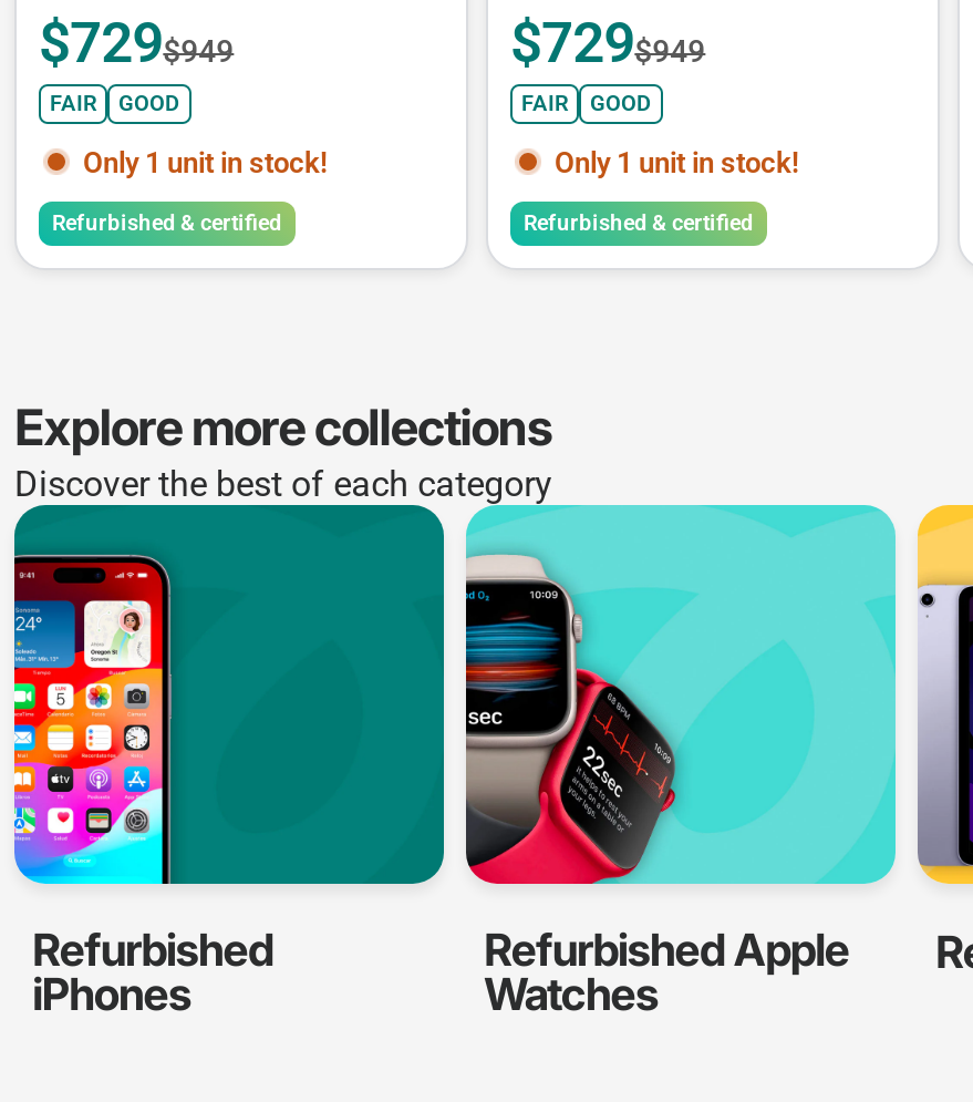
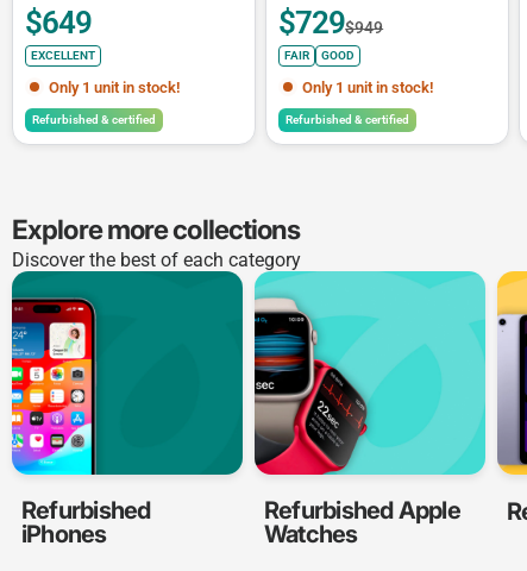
[39,8,234,115] $949 | $729 | FAIR | GOOD -> [25,4,95,62] $649 | EXCELLENT

